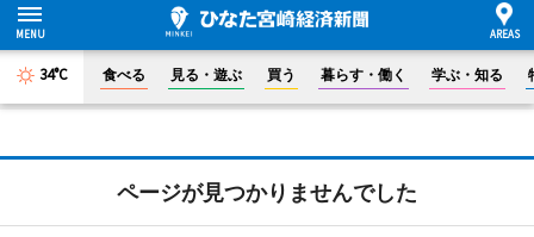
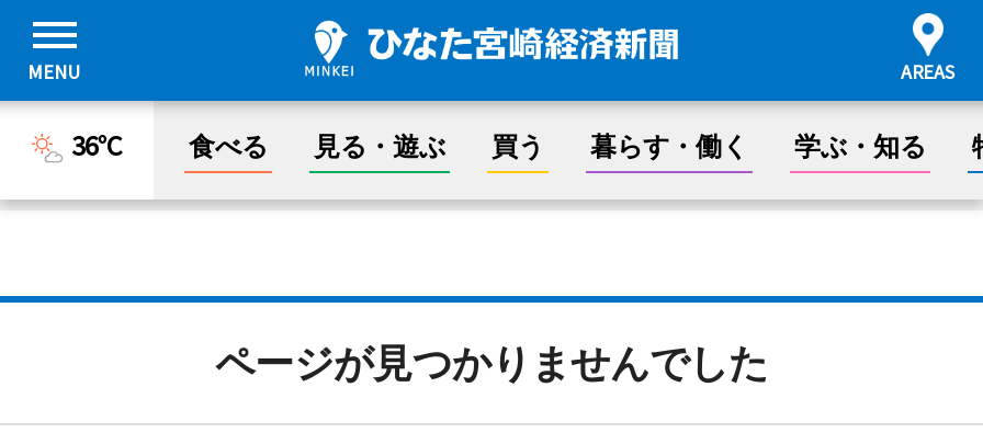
[39,65,67,85] 34°C -> [71,128,124,166] 36°C

